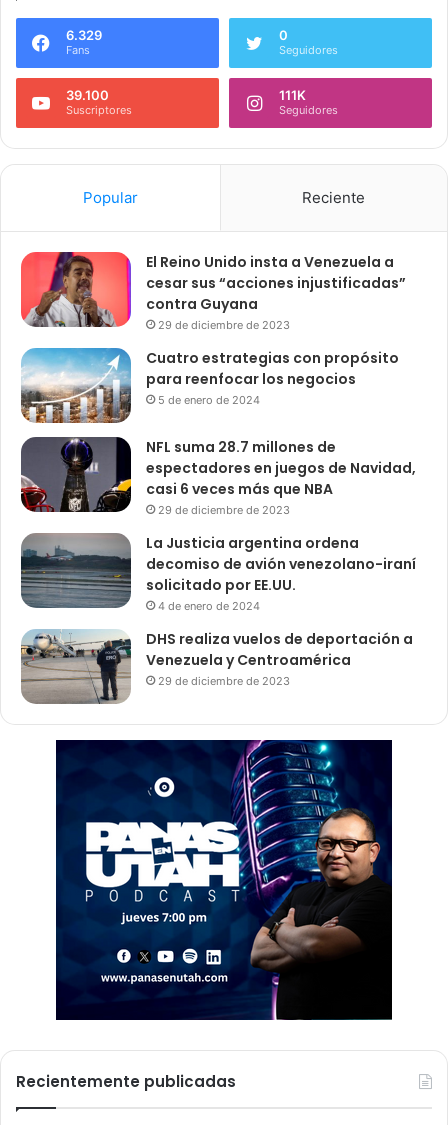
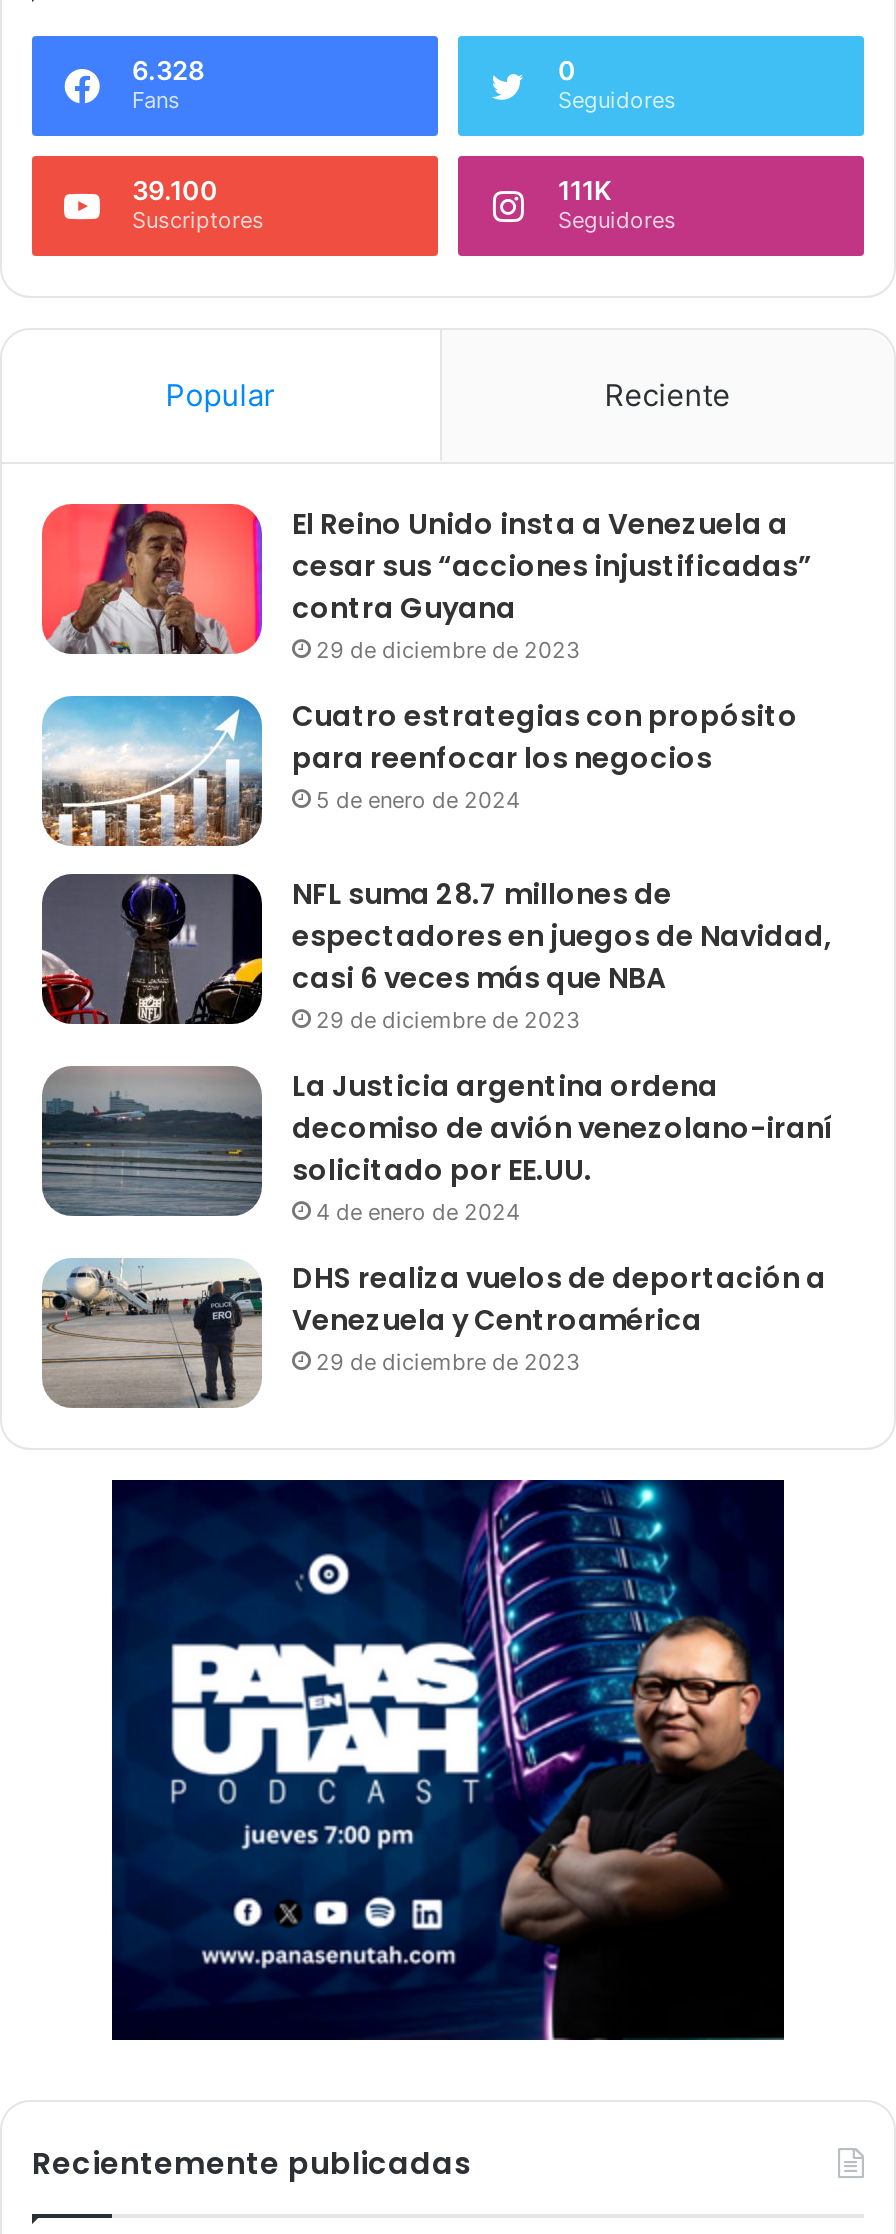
[66,27,102,43] 6.329 -> [132,54,204,86] 6.328

